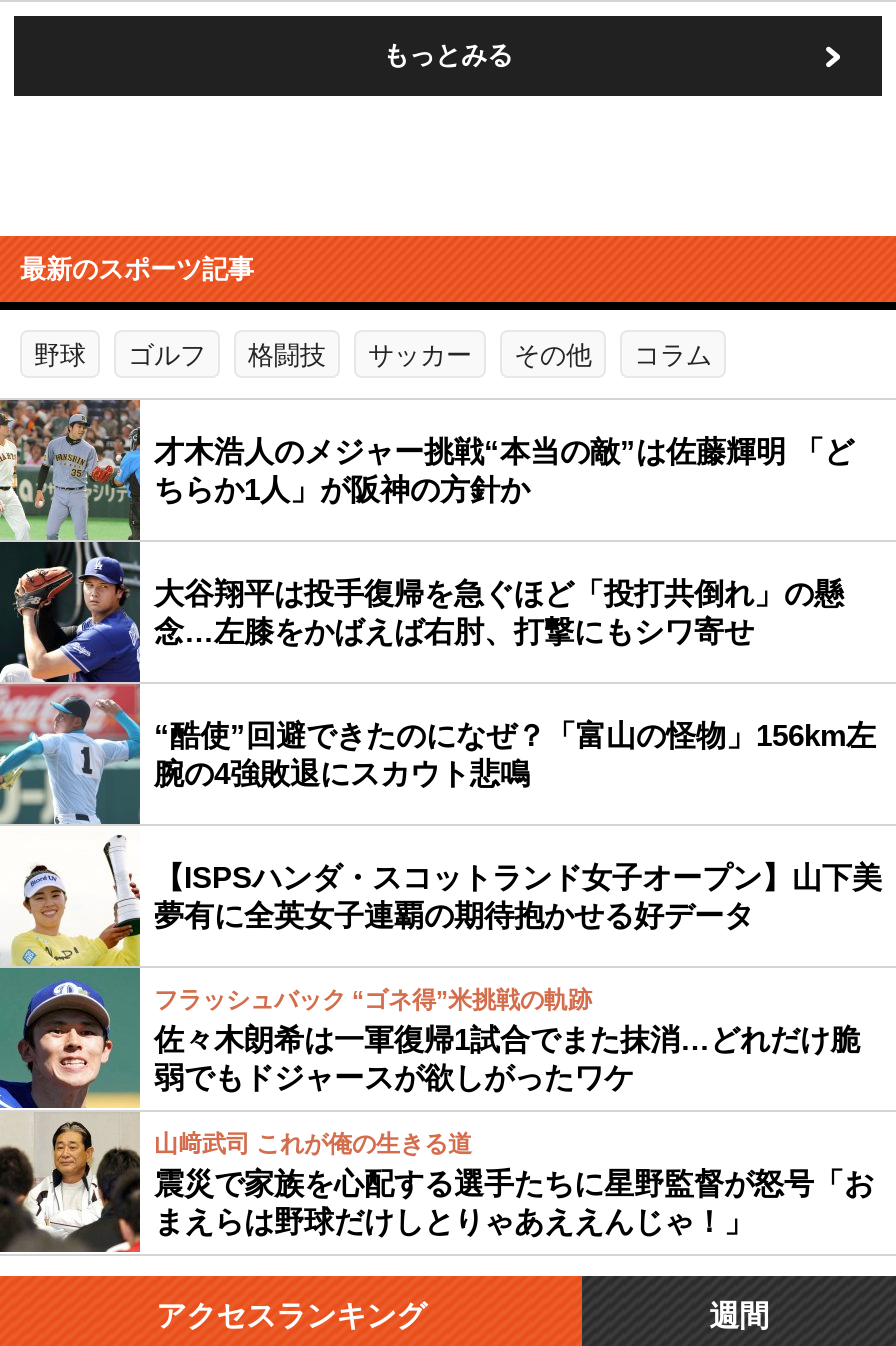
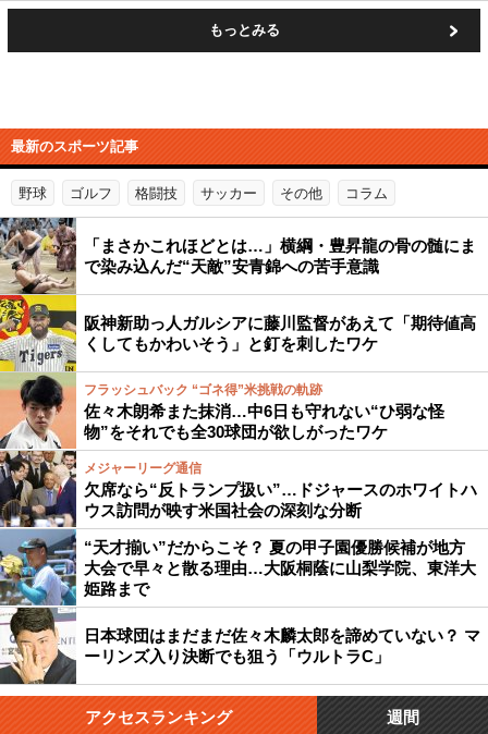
[6,398,882,1254] [image] | 才木浩人のメジャー挑戦“本当の敵”は佐藤輝明 「ど | ちらか1人」が阪神の方針か | 大谷翔平は投手復帰を急ぐほど「投打共倒れ」の懸 | 念…左膝をかばえば右肘、打撃にもシワ寄せ | “酷使”回避できたのになぜ？「富山の怪物」156km左 | 腕の4強敗退にスカウト悲鳴 | 【ISPSハンダ・スコットランド女子オープン】山下美 | 夢有に全英女子連覇の期待抱かせる好データ -> [3,218,476,685] [image] | 「まさかこれほどとは…」横綱・豊昇龍の骨の髄にま | で染み込んだ“天敵”安青錦への苦手意識 | 阪神新助っ人ガルシアに藤川監督があえて「期待値高 | くしてもかわいそう」と釘を刺したワケ
moved [154,986,592,1014] -> [84,382,322,397]: フラッシュバック “ゴネ得”米挑戦の軌跡
[154,1022,874,1238] 佐々木朗希は一軍復帰1試合でまた抹消…どれだけ脆 | 弱でもドジャースが欲しがったワケ | 山﨑武司 これが俺の生きる道 | 震災で家族を心配する選手たちに星野監督が怒号「お | まえらは野球だけしとりゃあええんじゃ！」 -> [84,402,480,665] 佐々木朗希また抹消…中6日も守れない“ひ弱な怪 | 物”をそれでも全30球団が欲しがったワケ | メジャーリーグ通信 | 欠席なら“反トランプ扱い”…ドジャースのホワイトハ | ウス訪問が映す米国社会の深刻な分断 | “天才揃い”だからこそ？ 夏の甲子園優勝候補が地方 | 大会で早々と散る理由…大阪桐蔭に山梨学院、東洋大 | 姫路まで | 日本球団はまだまだ佐々木麟太郎を諦めていない？ マ | ーリンズ入り決断でも狙う「ウルトラC」

